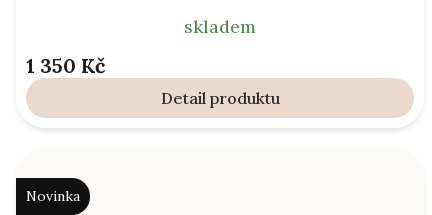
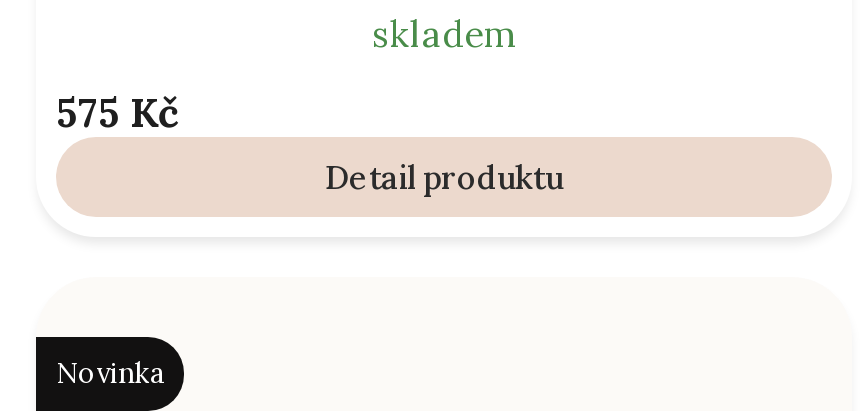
[26,53,105,78] 1 350 Kč -> [56,86,178,136] 575 Kč

